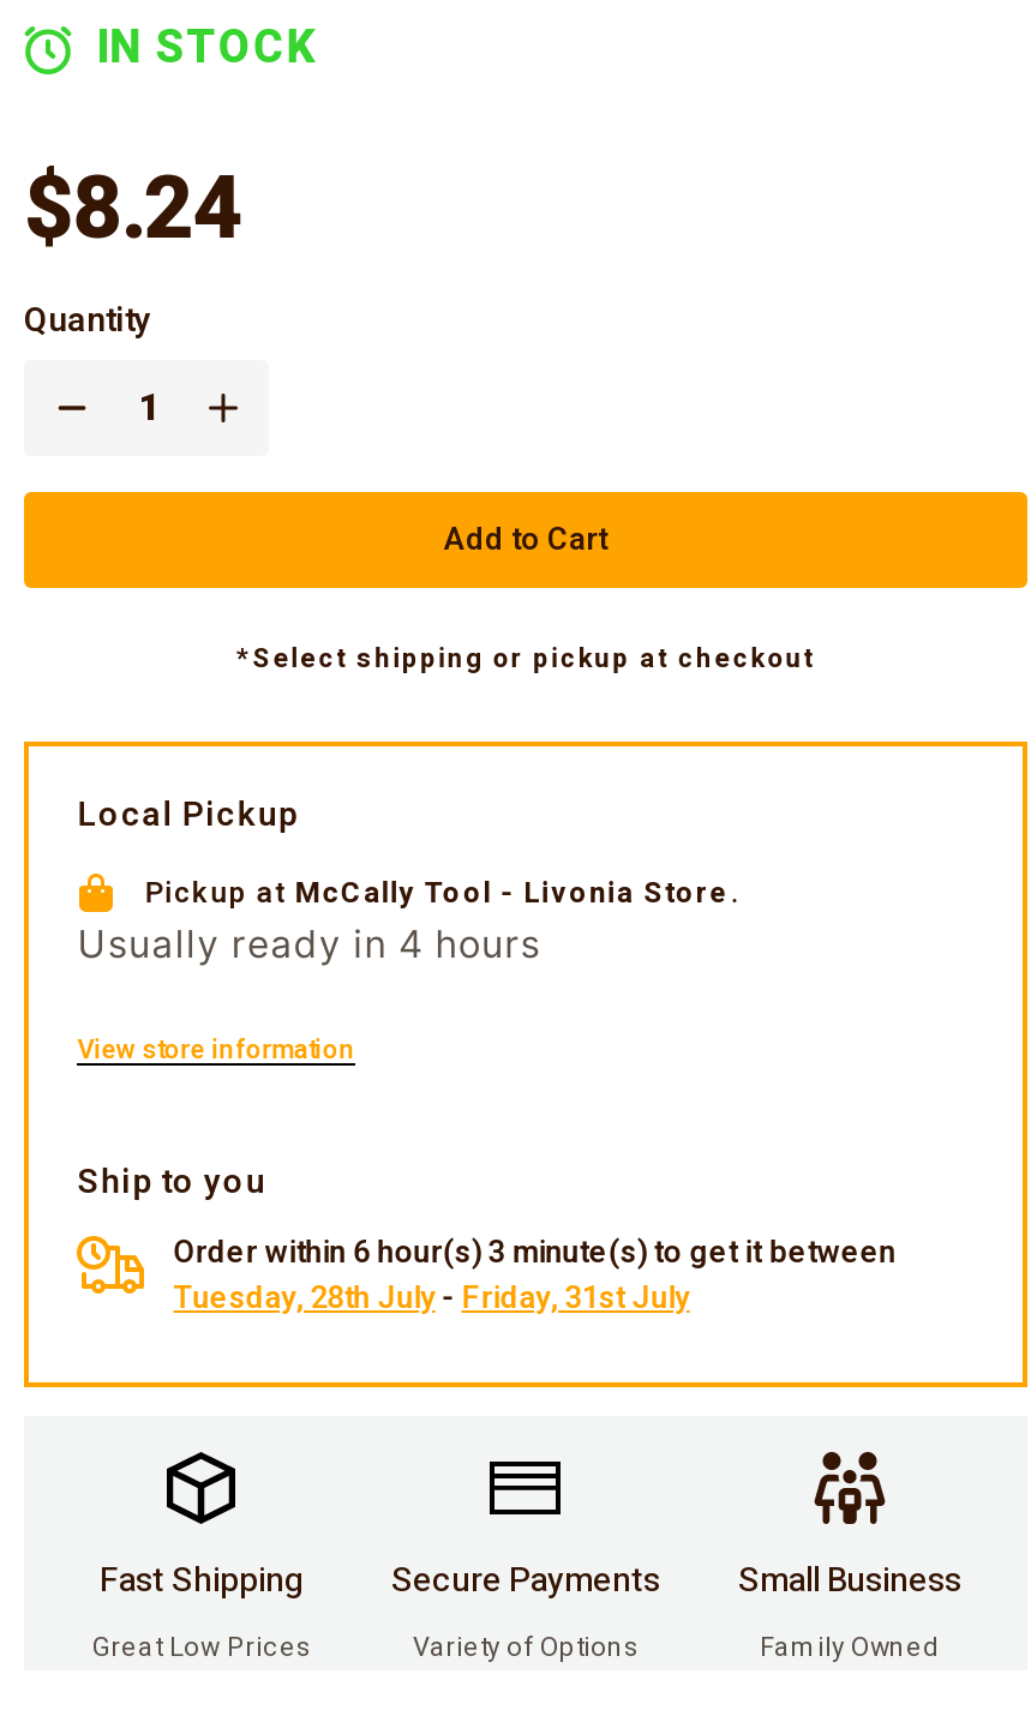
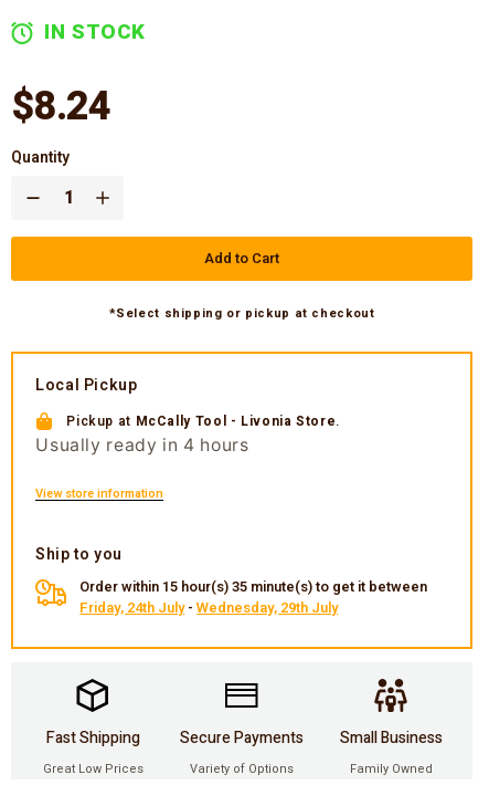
[174,1230,896,1275] Order within 6 hour(s) 3 minute(s) to get it between -> [80,576,428,597] Order within 15 hour(s) 35 minute(s) to get it between
[174,1275,690,1321] Tuesday, 28th July - Friday, 31st July -> [80,597,338,618] Friday, 24th July - Wednesday, 29th July

